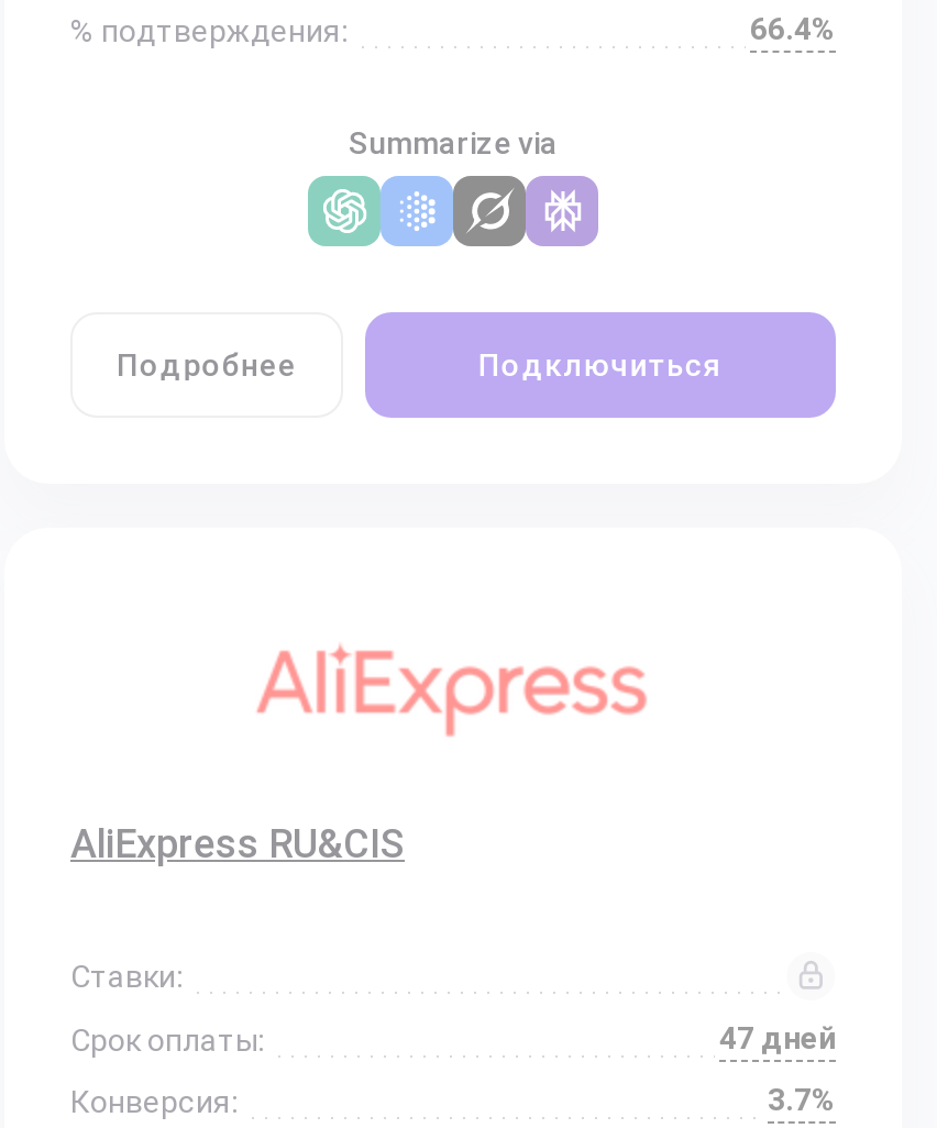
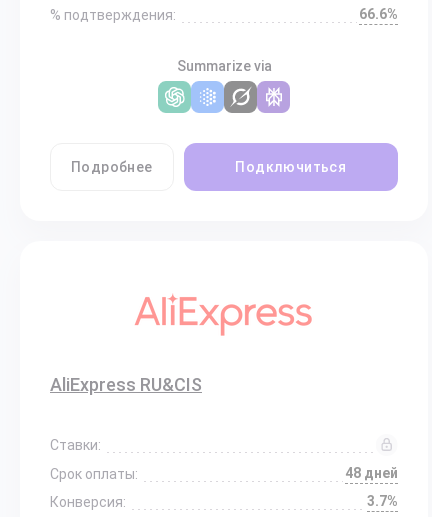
[750,11,836,46] 66.4% -> [359,6,398,22] 66.6%
[719,1020,836,1055] 47 дней -> [345,465,398,481] 48 дней

